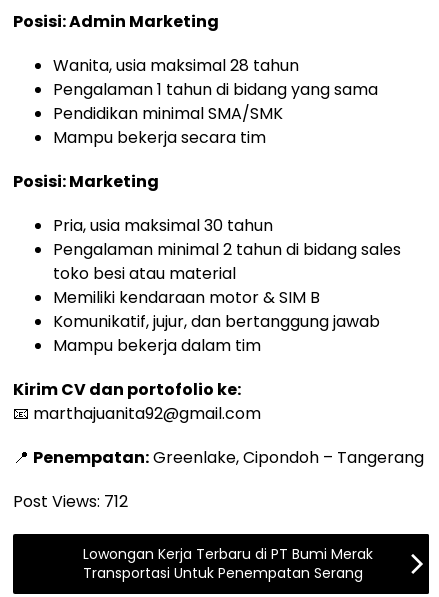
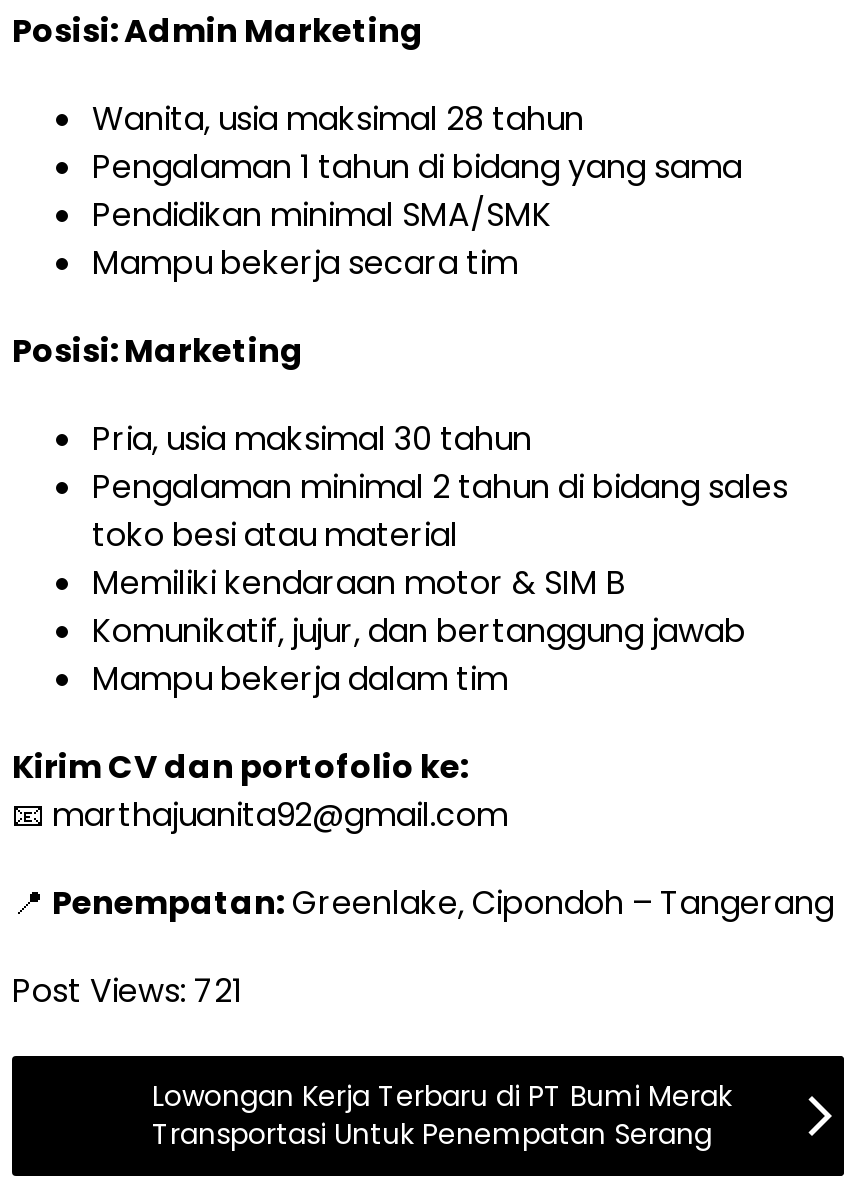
[13,490,128,513] Post Views: 712 -> [12,968,242,1014] Post Views: 721

